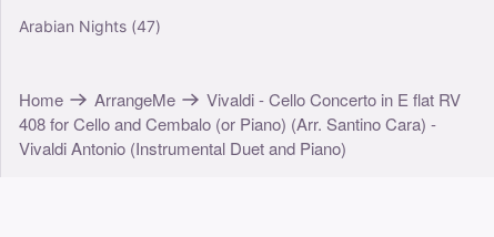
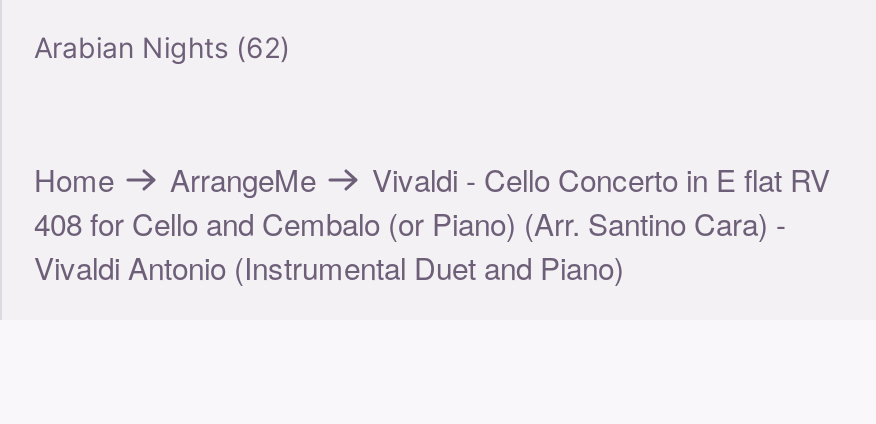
[19,16,161,35] Arabian Nights (47) -> [34,29,290,63] Arabian Nights (62)

